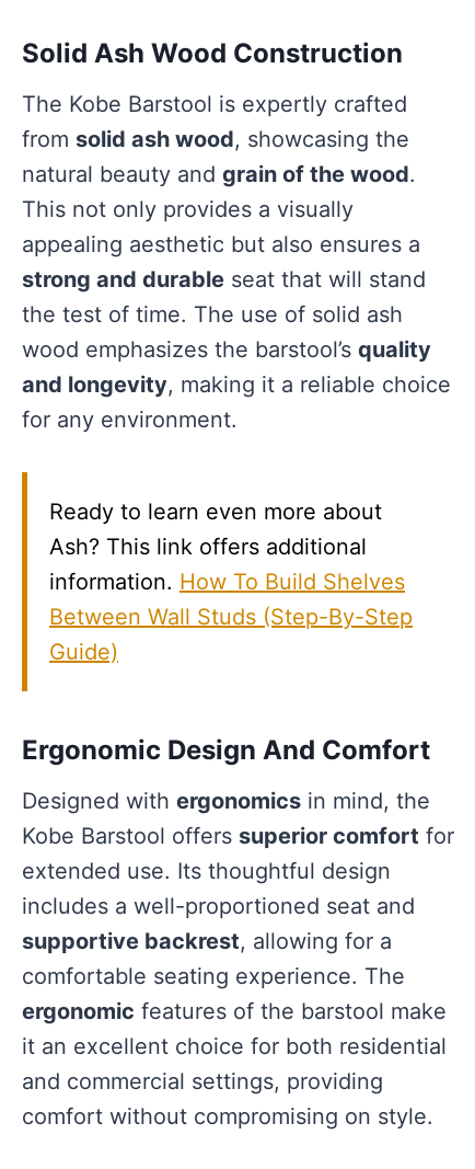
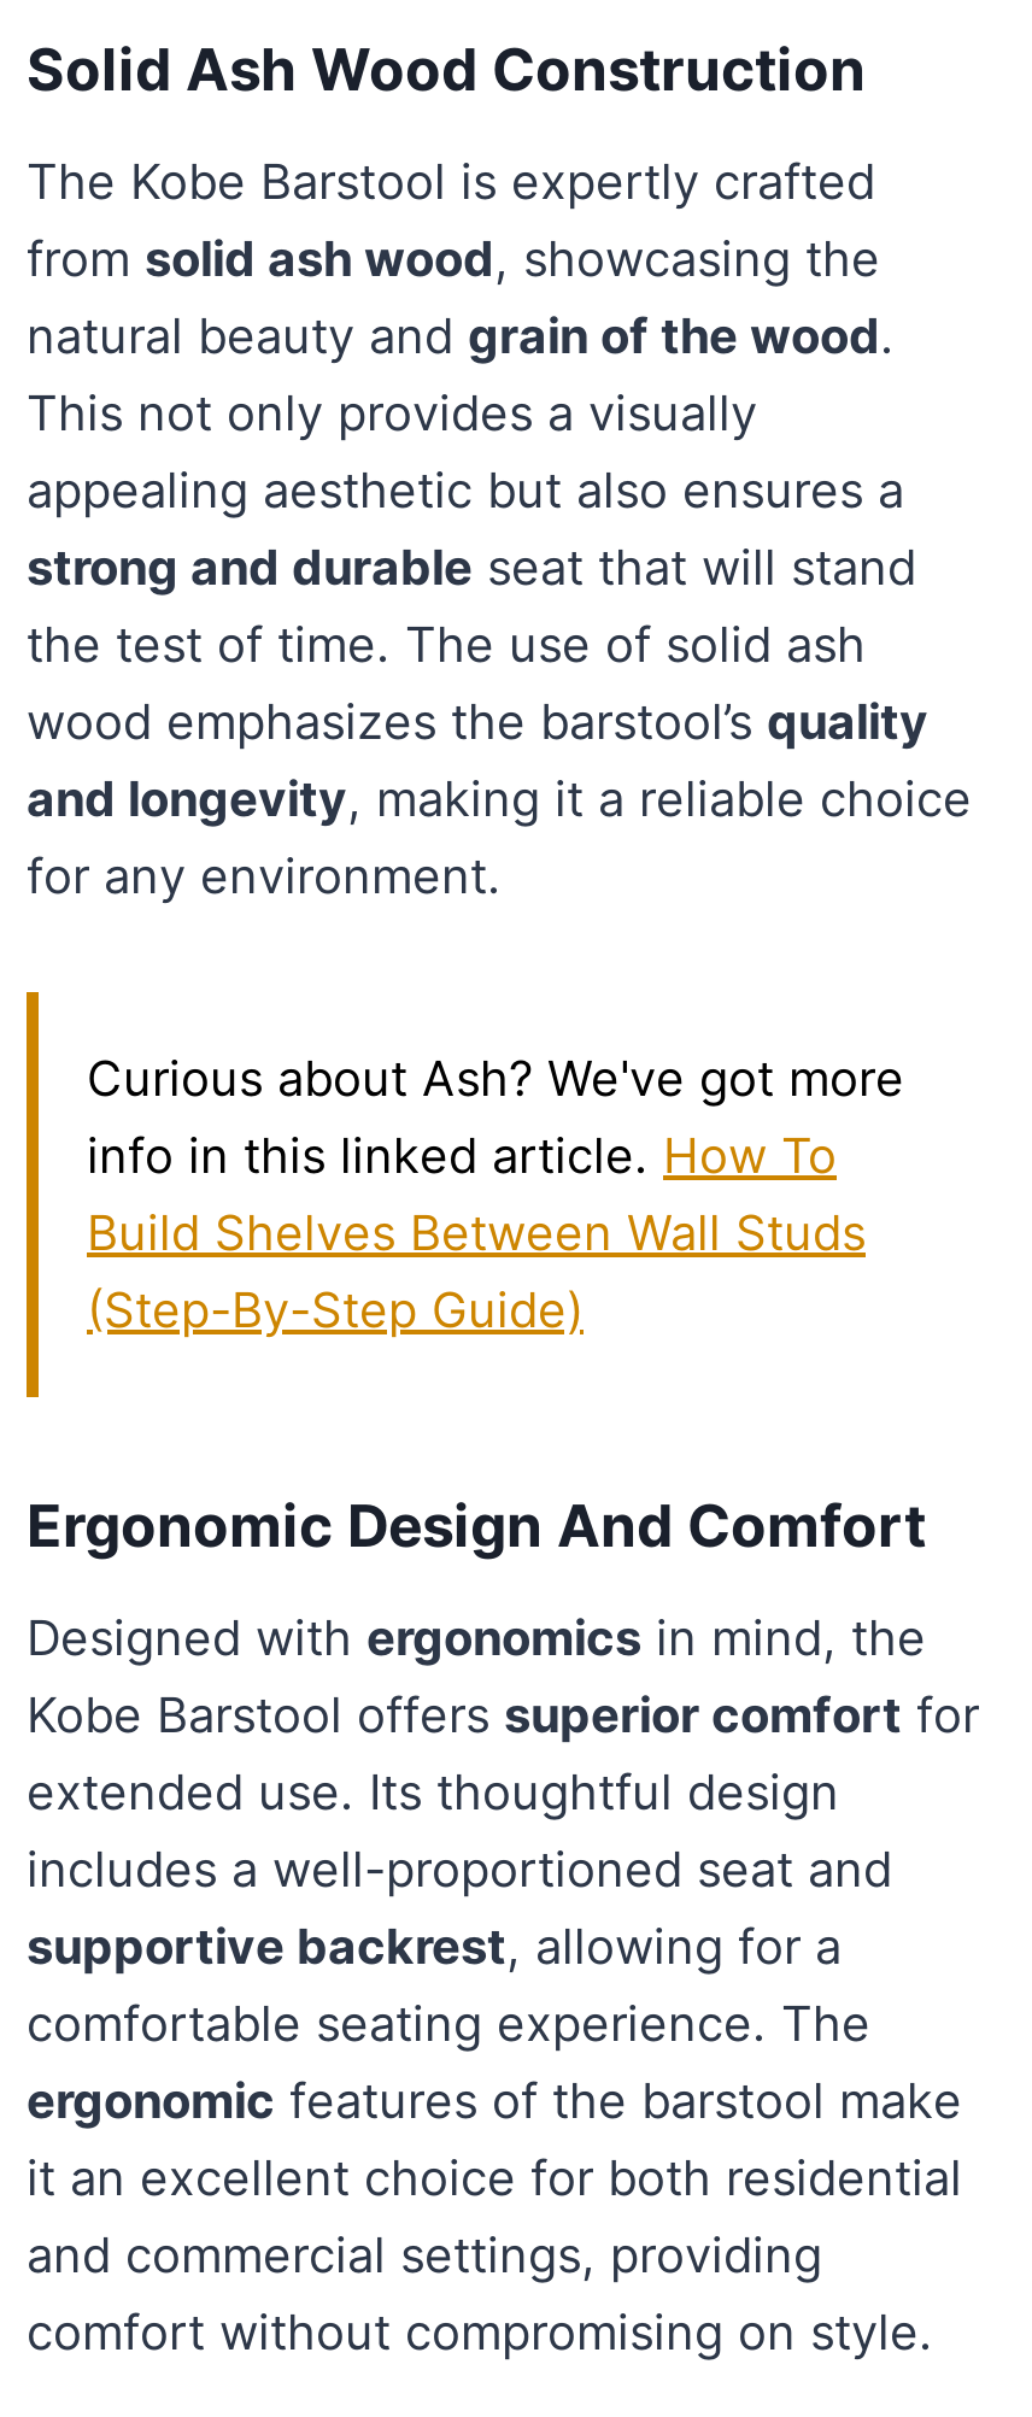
[49,499,413,665] Ready to learn even more about | Ash? This link offers additional | information. How To Build Shelves | Between Wall Studs (Step-By-Step | Guide) -> [87,1051,904,1340] Curious about Ash? We've got more | info in this linked article. How To | Build Shelves Between Wall Studs | (Step-By-Step Guide)

